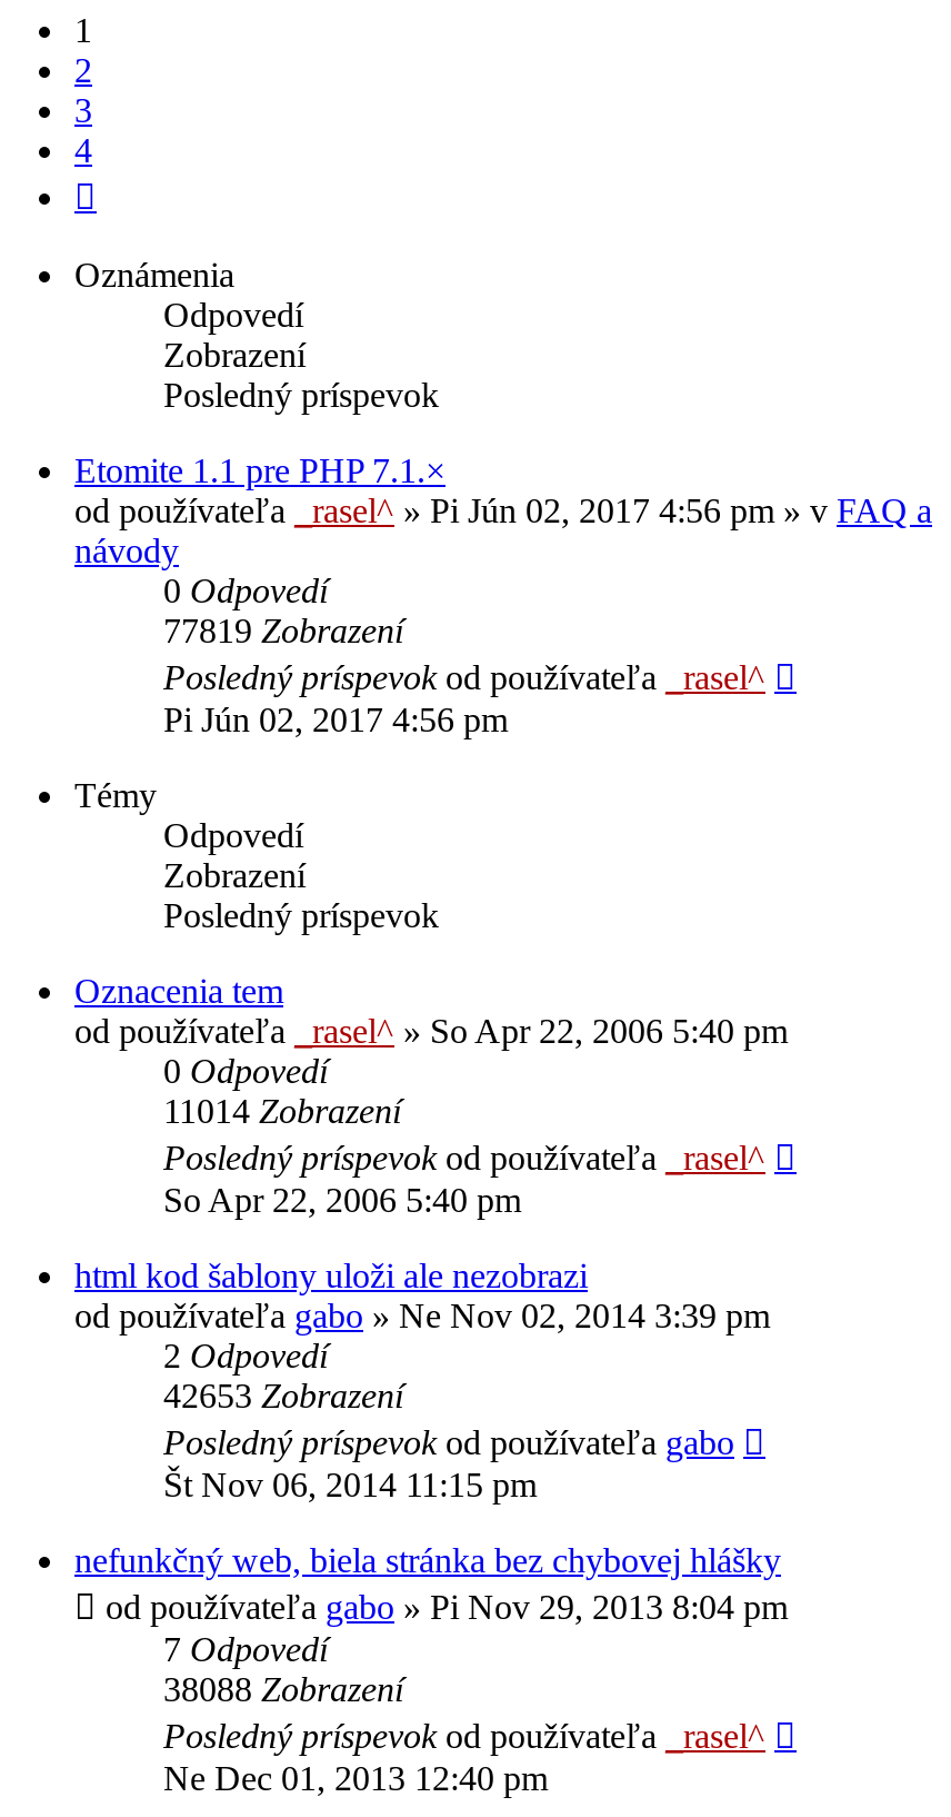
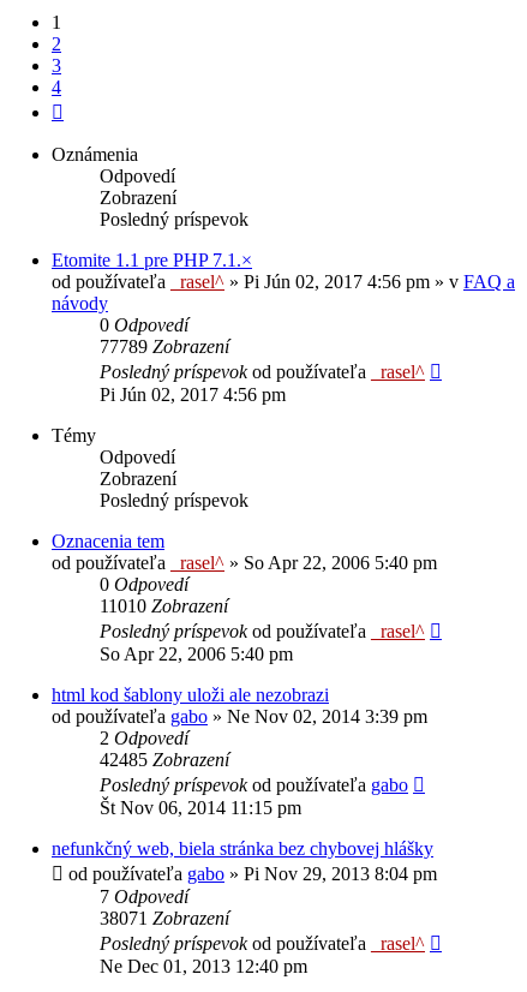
[163,611,403,649] 77819 Zobrazení -> [100,336,229,357] 77789 Zobrazení
[163,1092,401,1130] 11014 Zobrazení -> [100,596,228,616] 11010 Zobrazení
[163,1376,403,1414] 42653 Zobrazení -> [100,749,229,770] 42485 Zobrazení
[163,1670,403,1708] 38088 Zobrazení -> [100,908,229,928] 38071 Zobrazení

